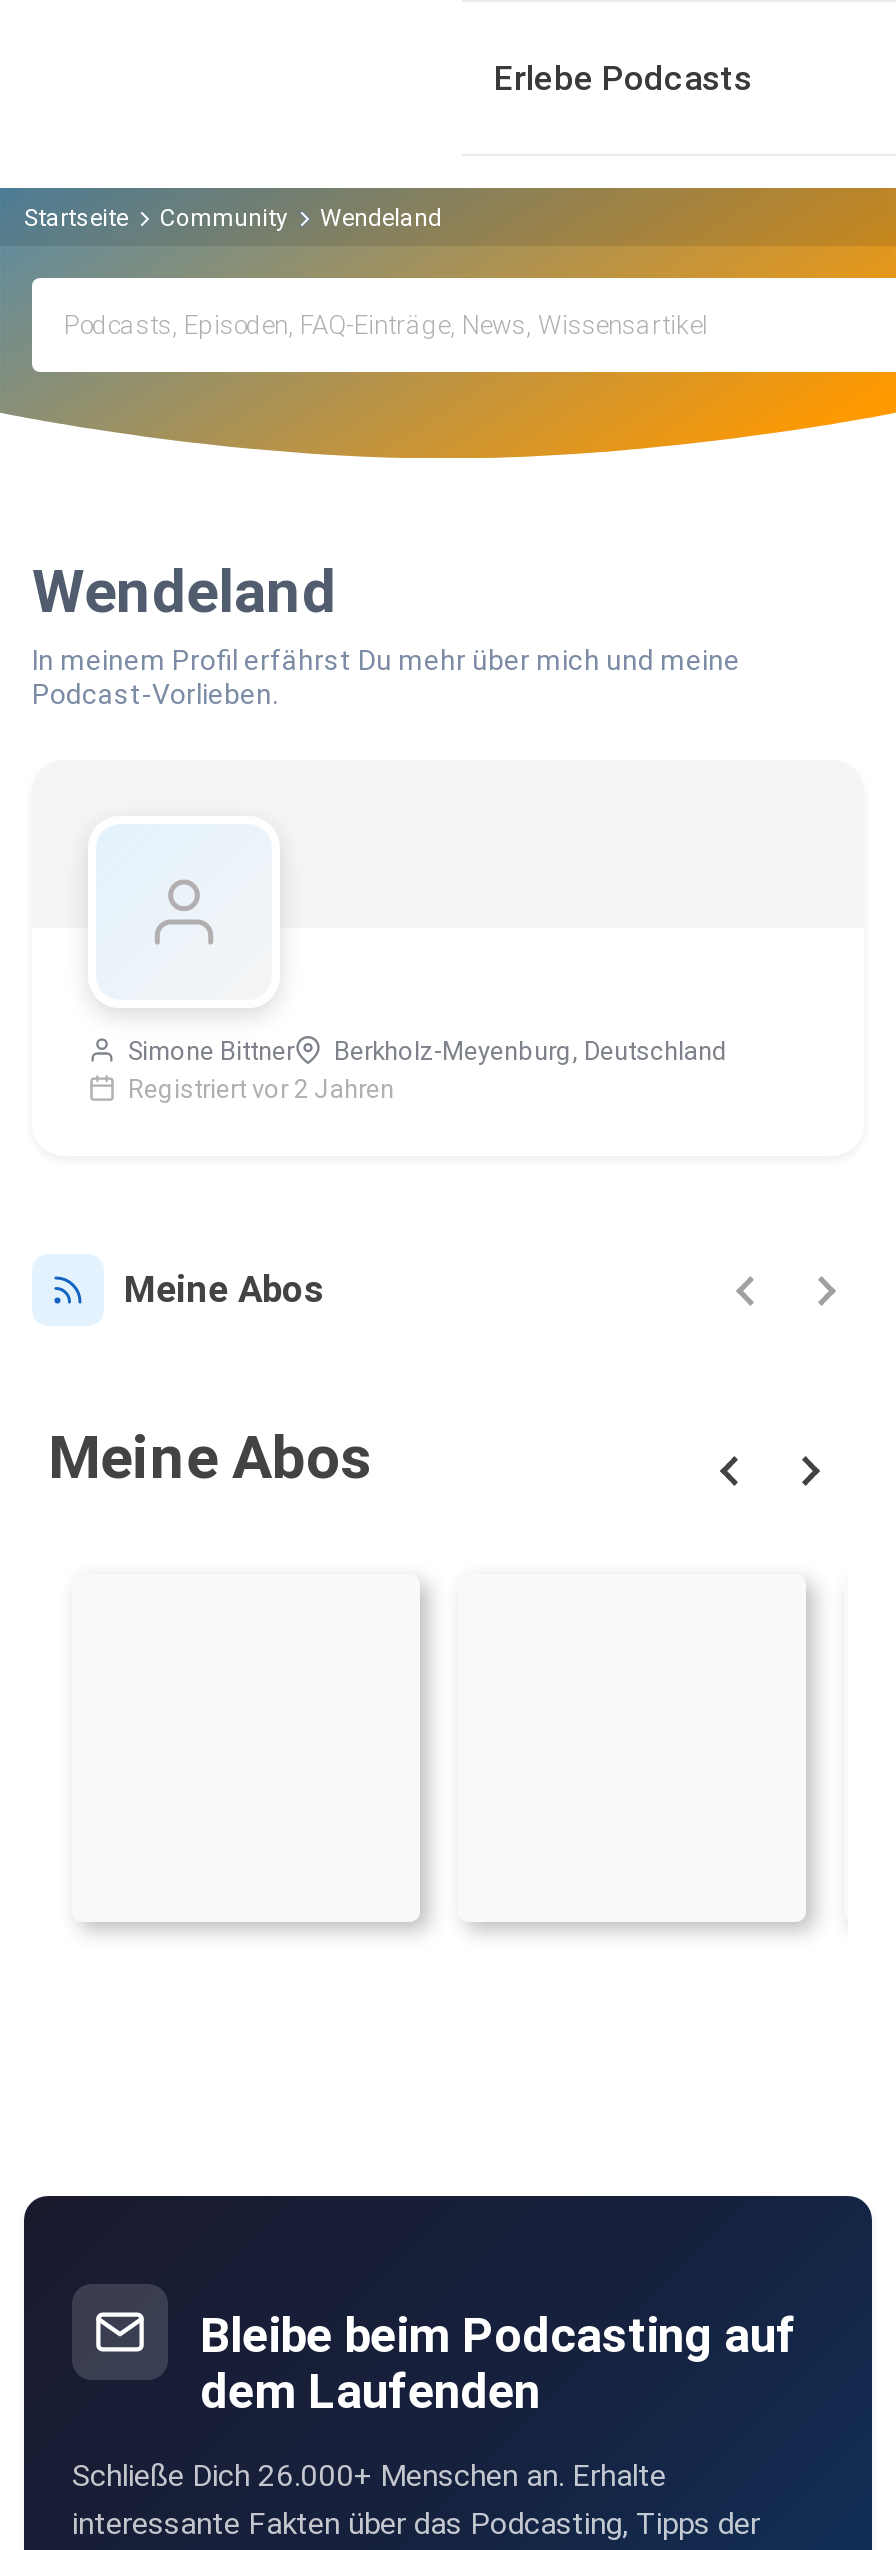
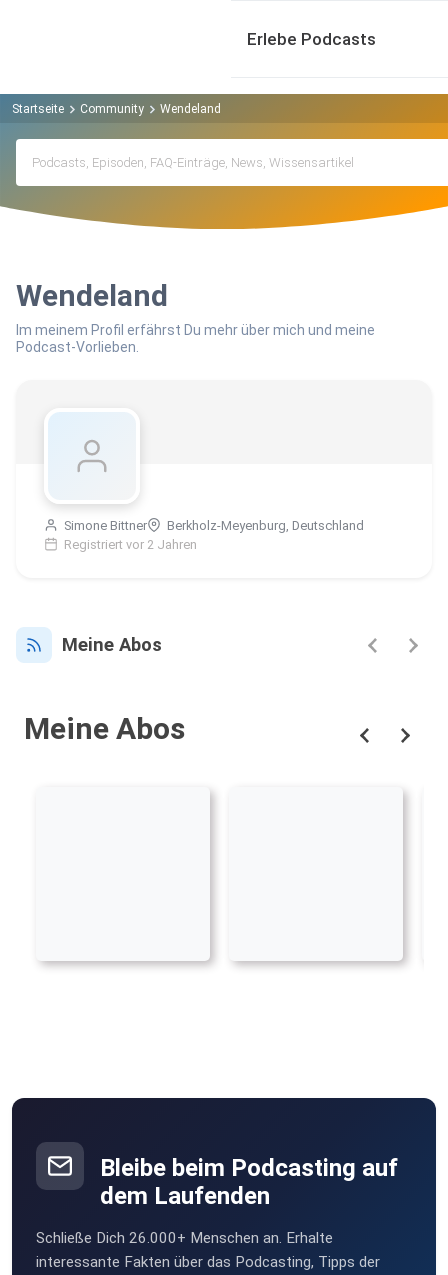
[32,644,740,676] In meinem Profil erfährst Du mehr über mich und meine -> [16,322,375,338] Im meinem Profil erfährst Du mehr über mich und meine

